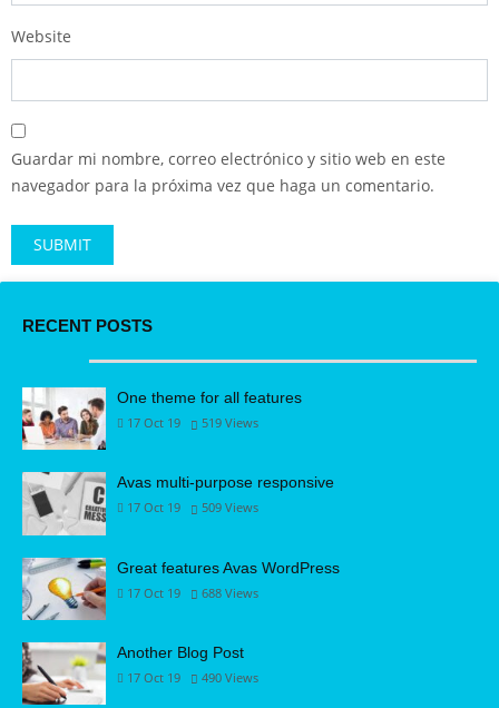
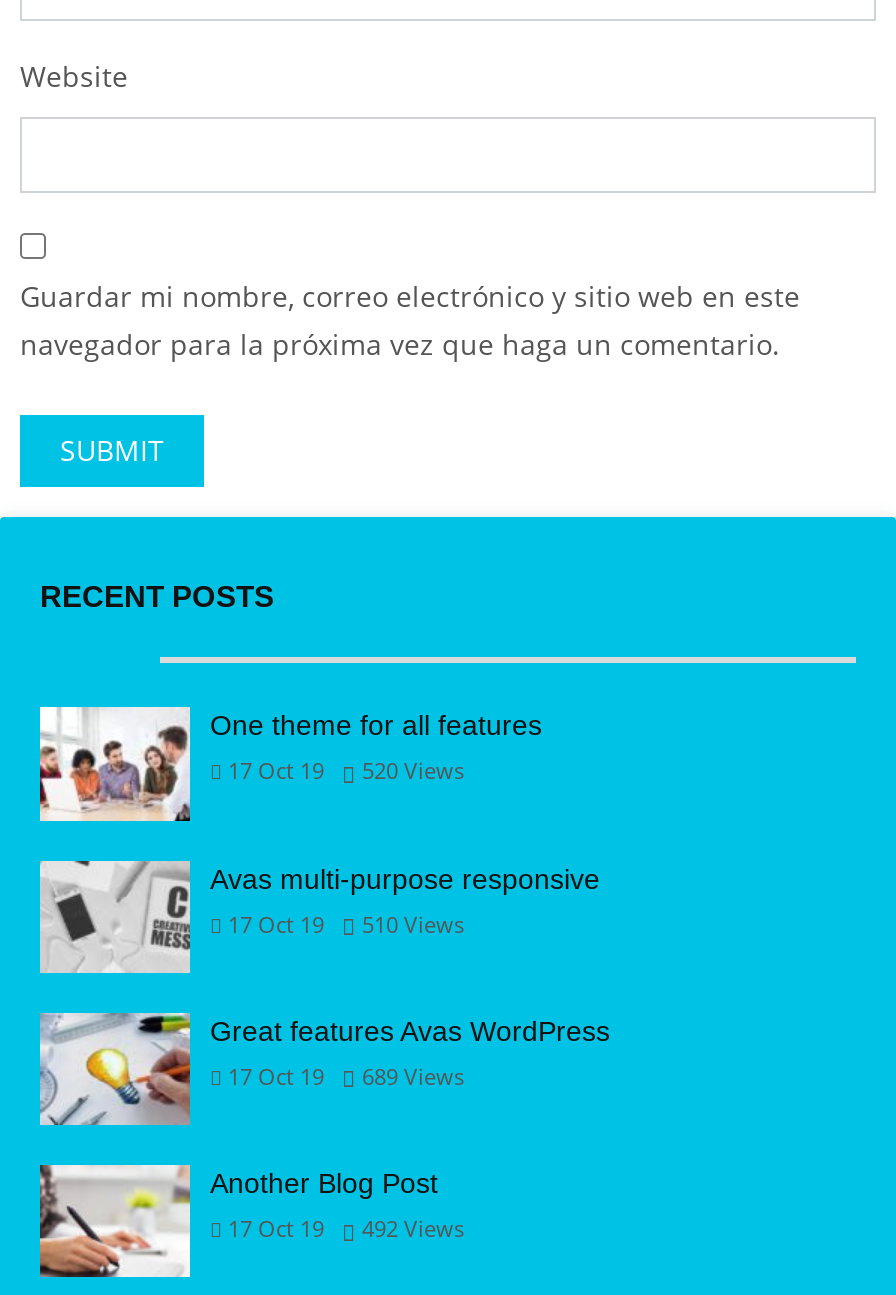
[127,414,258,431] 17 Oct 19 519 Views -> [228,756,464,786] 17 Oct 19 520 Views
[127,499,258,516] 17 Oct 19 509 Views -> [228,909,464,939] 17 Oct 19 510 Views
[127,584,258,601] 17 Oct 19 688 Views -> [228,1061,464,1091] 17 Oct 19 689 Views
[127,669,258,686] 17 Oct 19 490 Views -> [228,1214,464,1244] 17 Oct 19 492 Views

